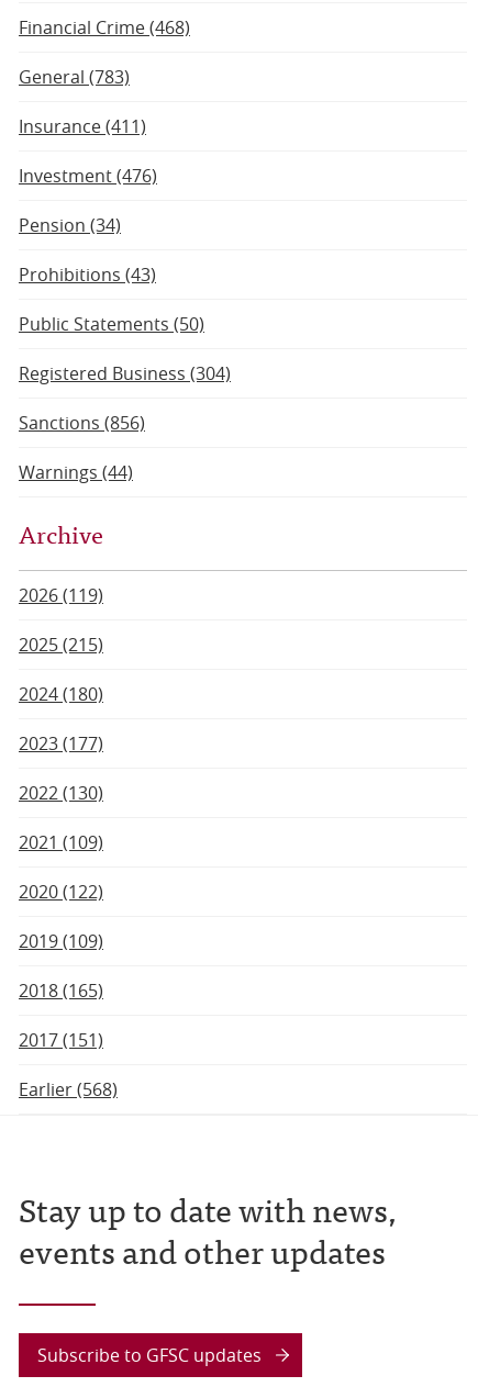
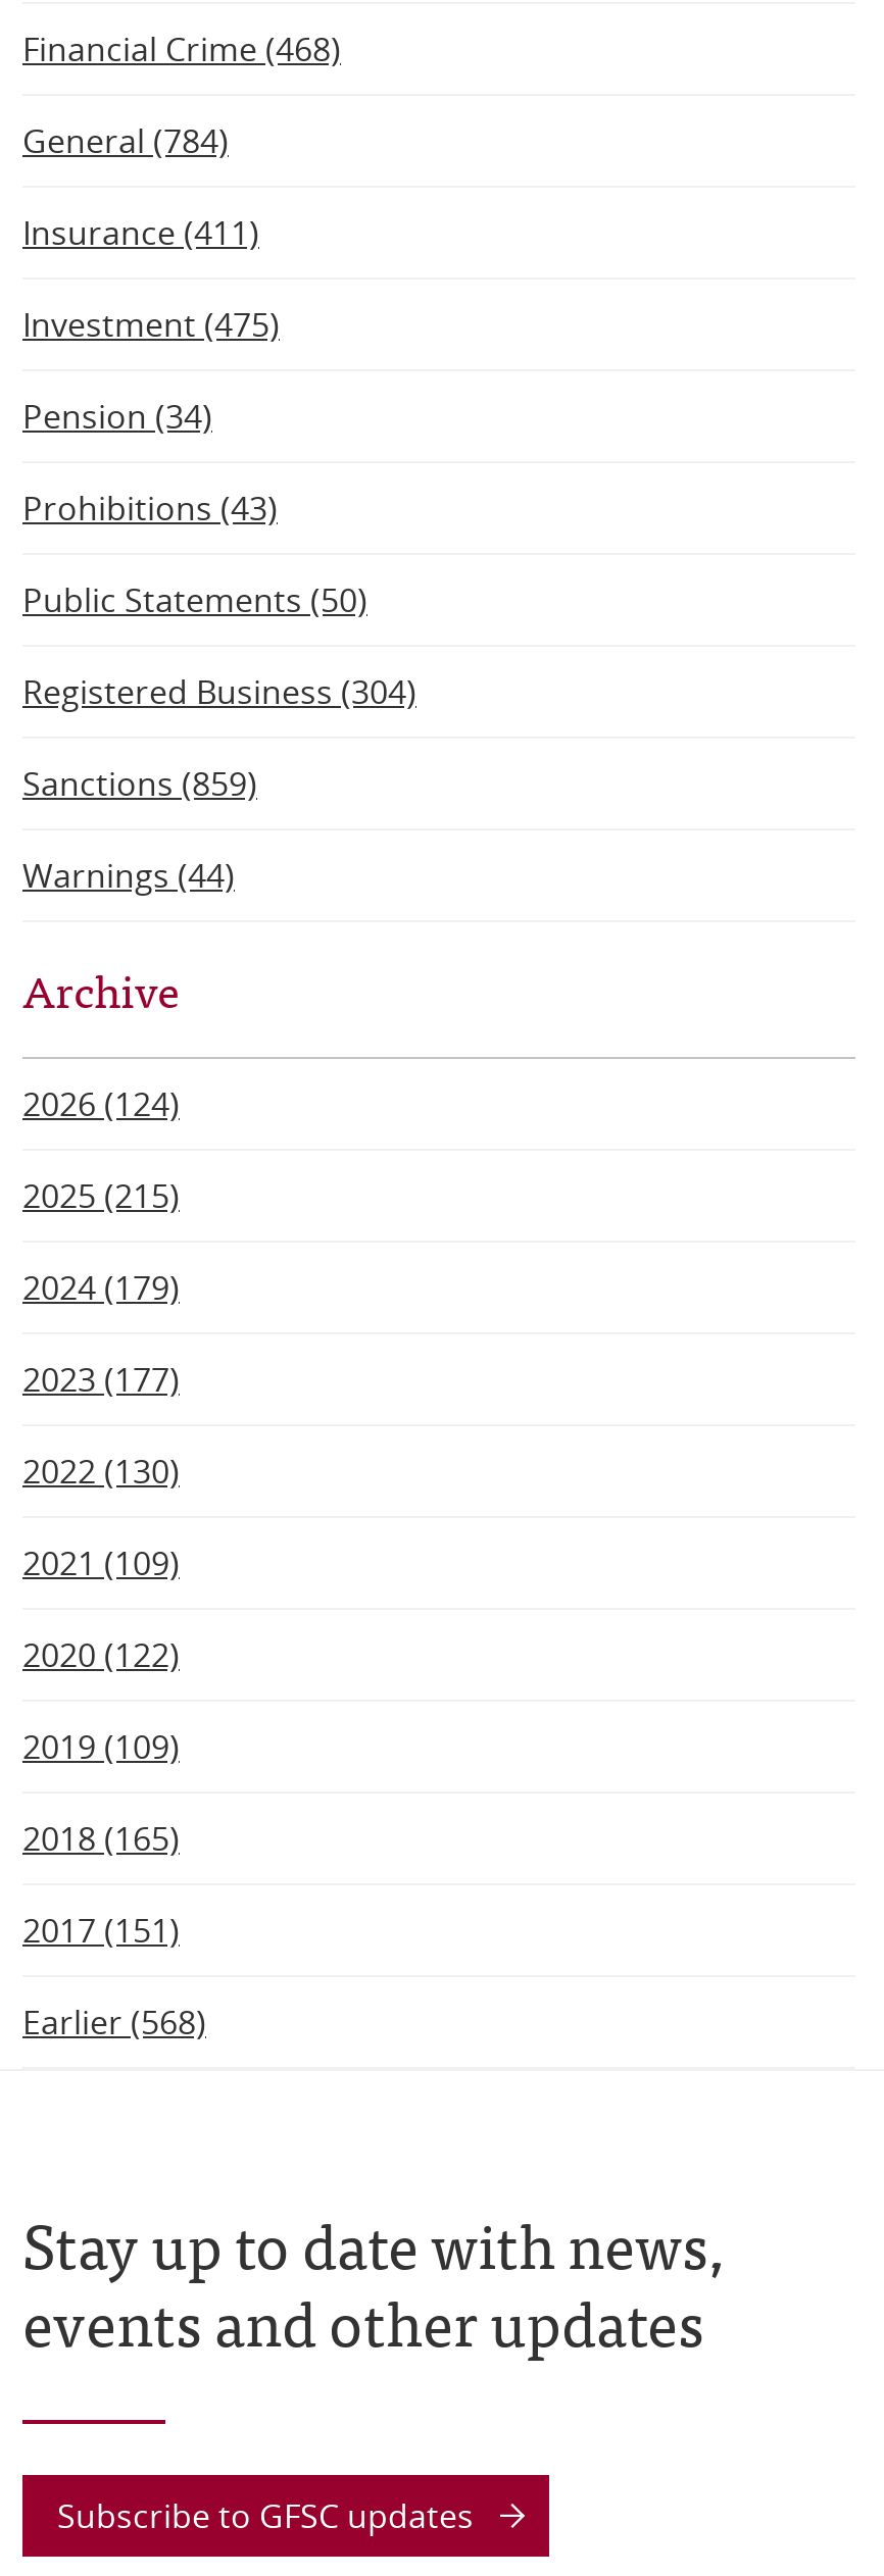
[19,65,130,89] General (783) -> [22,119,229,164] General (784)
[19,164,157,188] Investment (476) -> [22,302,280,347] Investment (475)
[19,411,145,435] Sanctions (856) -> [22,761,257,806] Sanctions (859)
[19,583,103,608] 2026 (119) -> [22,1082,180,1127] 2026 (124)
[19,682,103,706] 2024 (180) -> [22,1265,180,1310] 2024 (179)

